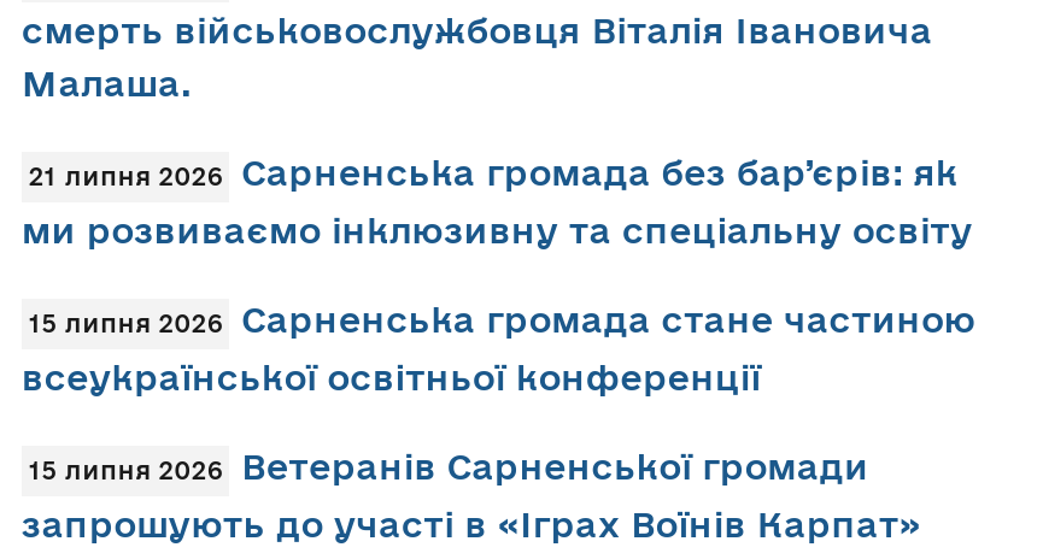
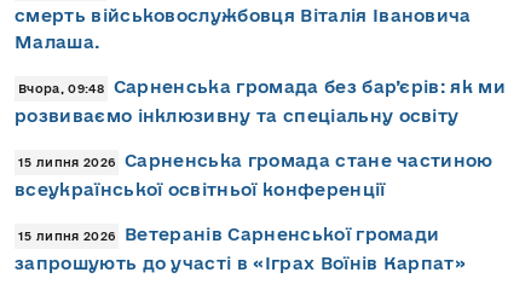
[22,151,973,250] 21 липня 2026 | Сарненська громада без бар’єрів: як | ми розвиваємо інклюзивну та спеціальну освіту -> [15,76,506,125] Вчора, 09:48 | Сарненська громада без бар’єрів: як ми | розвиваємо інклюзивну та спеціальну освіту

